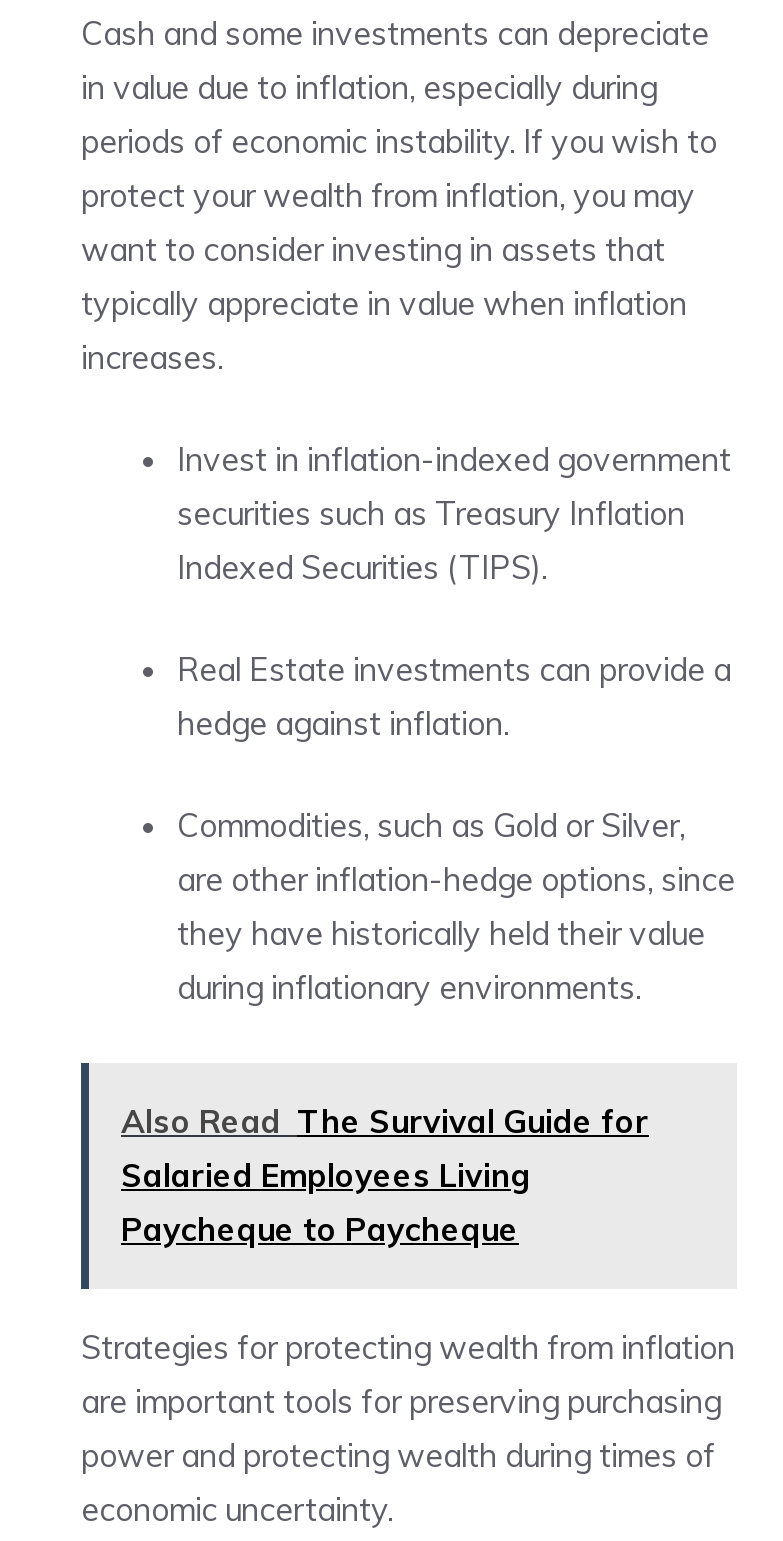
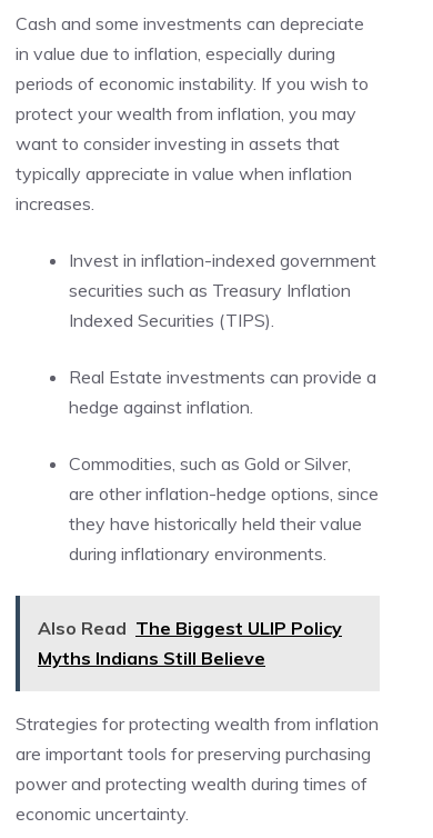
[121,1101,649,1249] Also Read The Survival Guide for | Salaried Employees Living | Paycheque to Paycheque -> [38,617,342,669] Also Read The Biggest ULIP Policy | Myths Indians Still Believe

